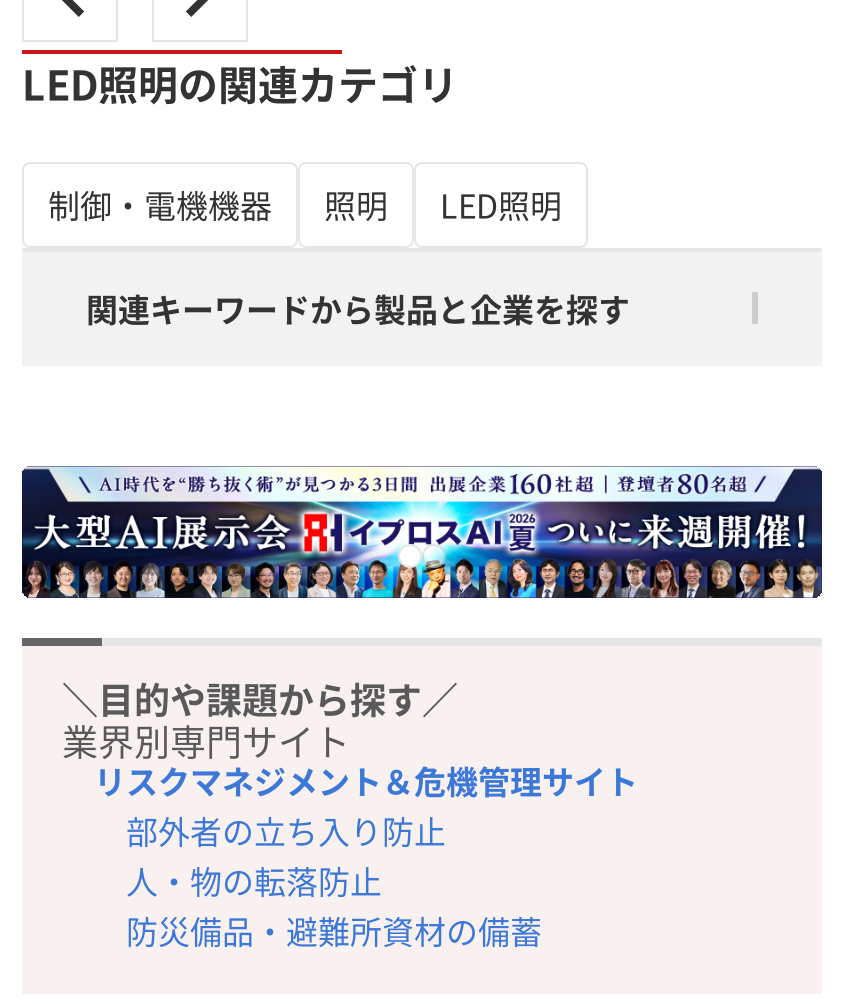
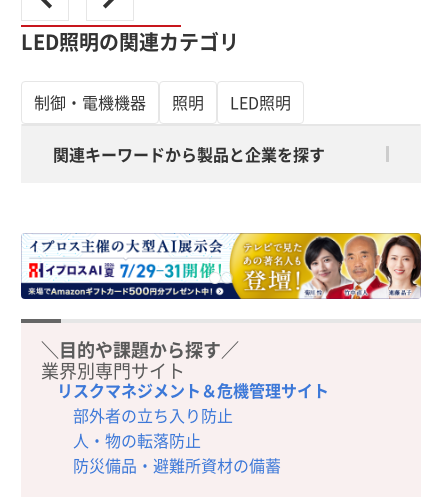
[20,466,824,600] [image] -> [21,232,422,300] [image]

